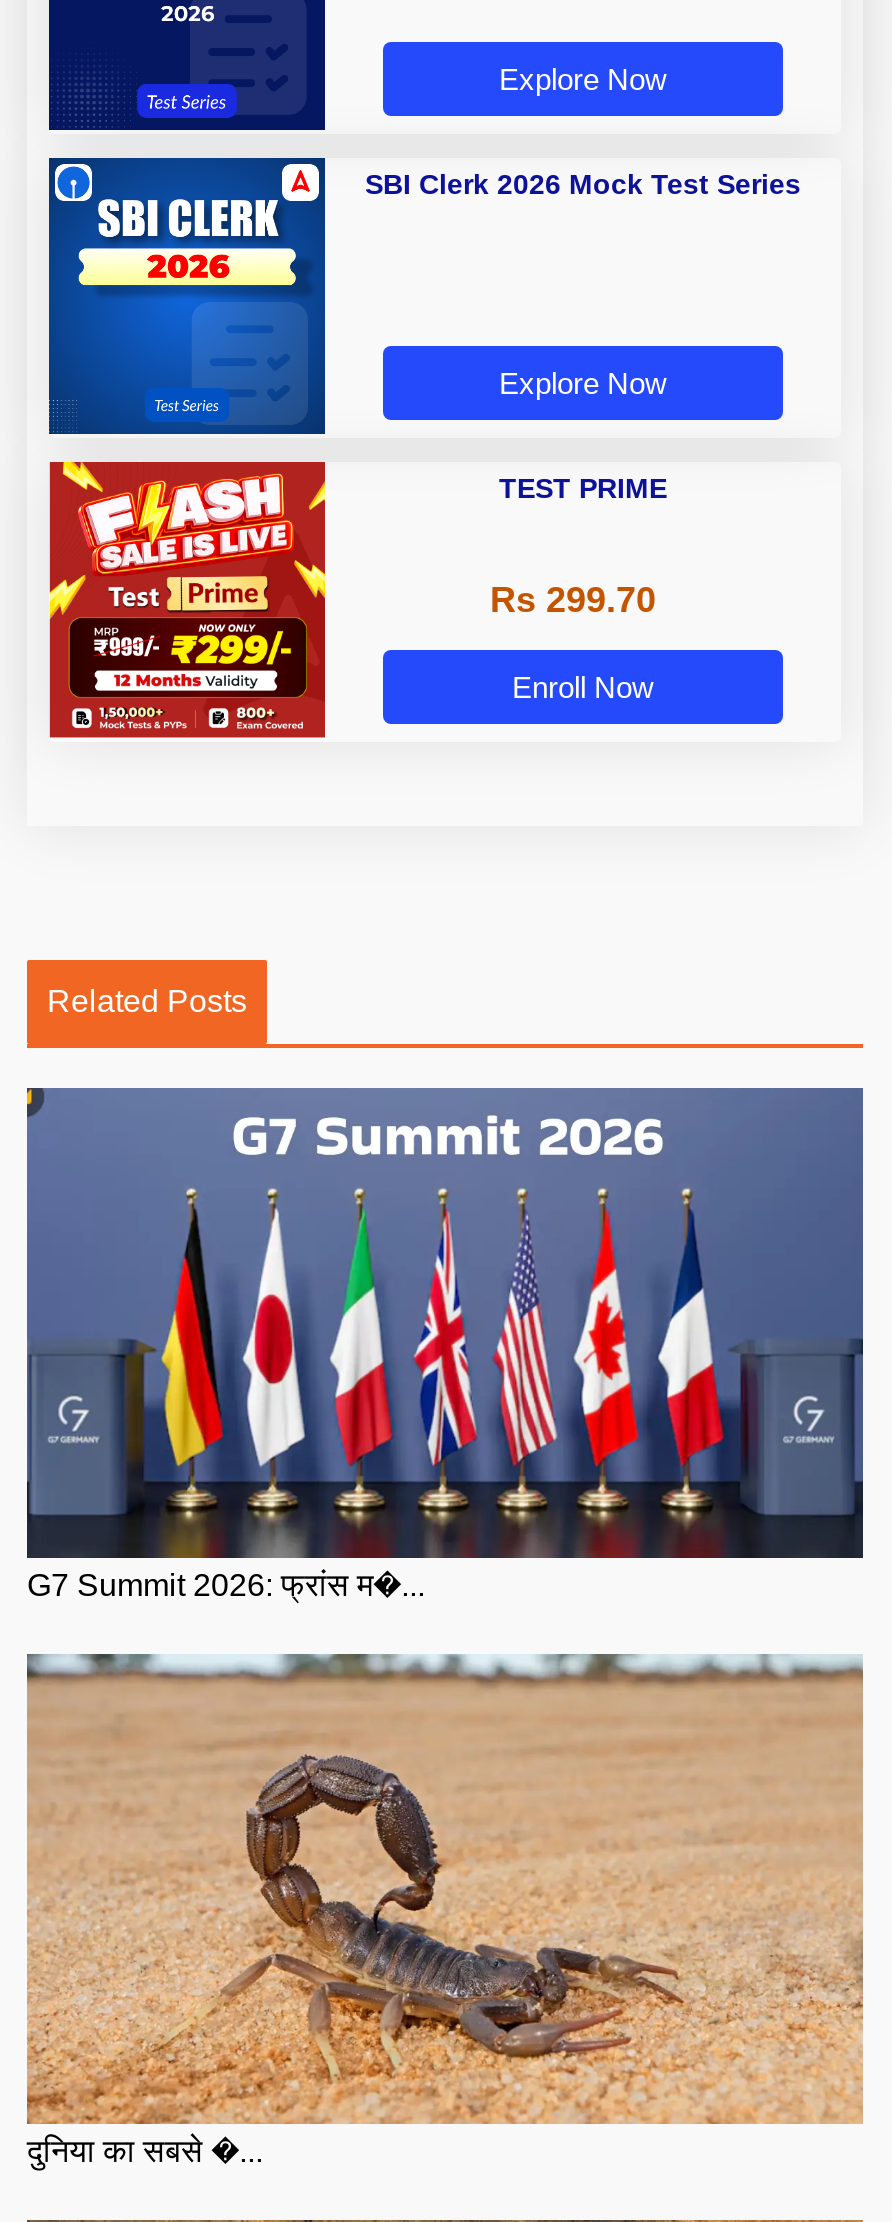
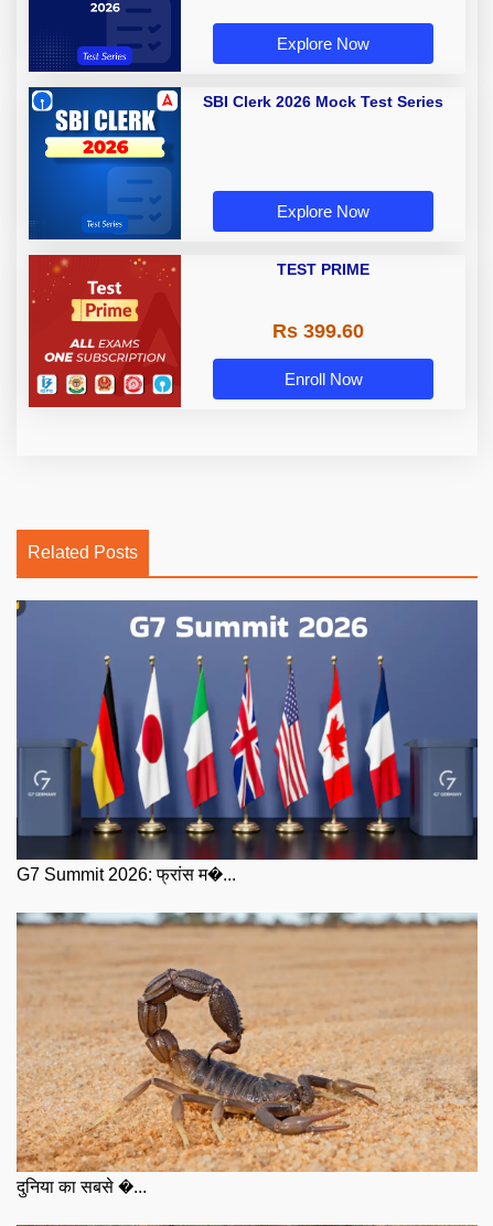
[47,460,327,732] [image] -> [28,254,182,402] [image]
[490,581,656,621] Rs 299.70 -> [272,320,363,342] Rs 399.60

